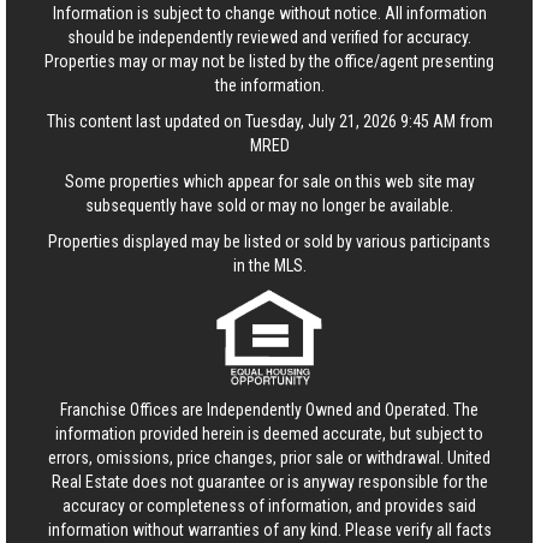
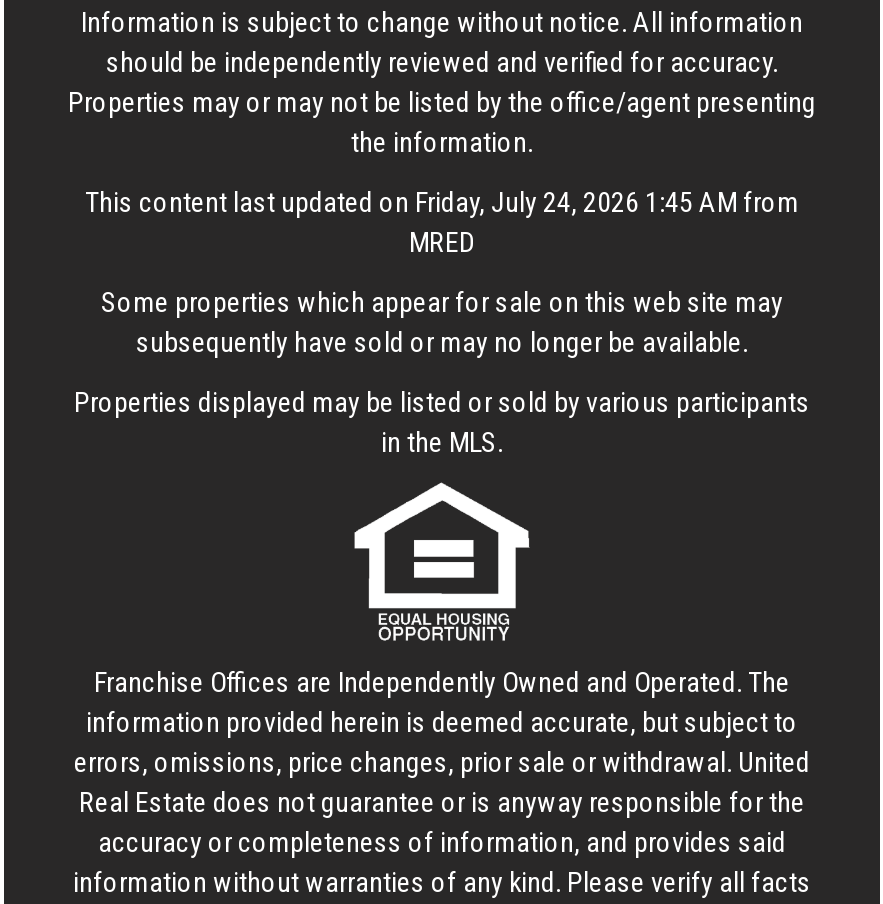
[46,112,492,131] This content last updated on Tuesday, July 21, 2026 9:45 AM from -> [85,186,799,218] This content last updated on Friday, July 24, 2026 1:45 AM from

